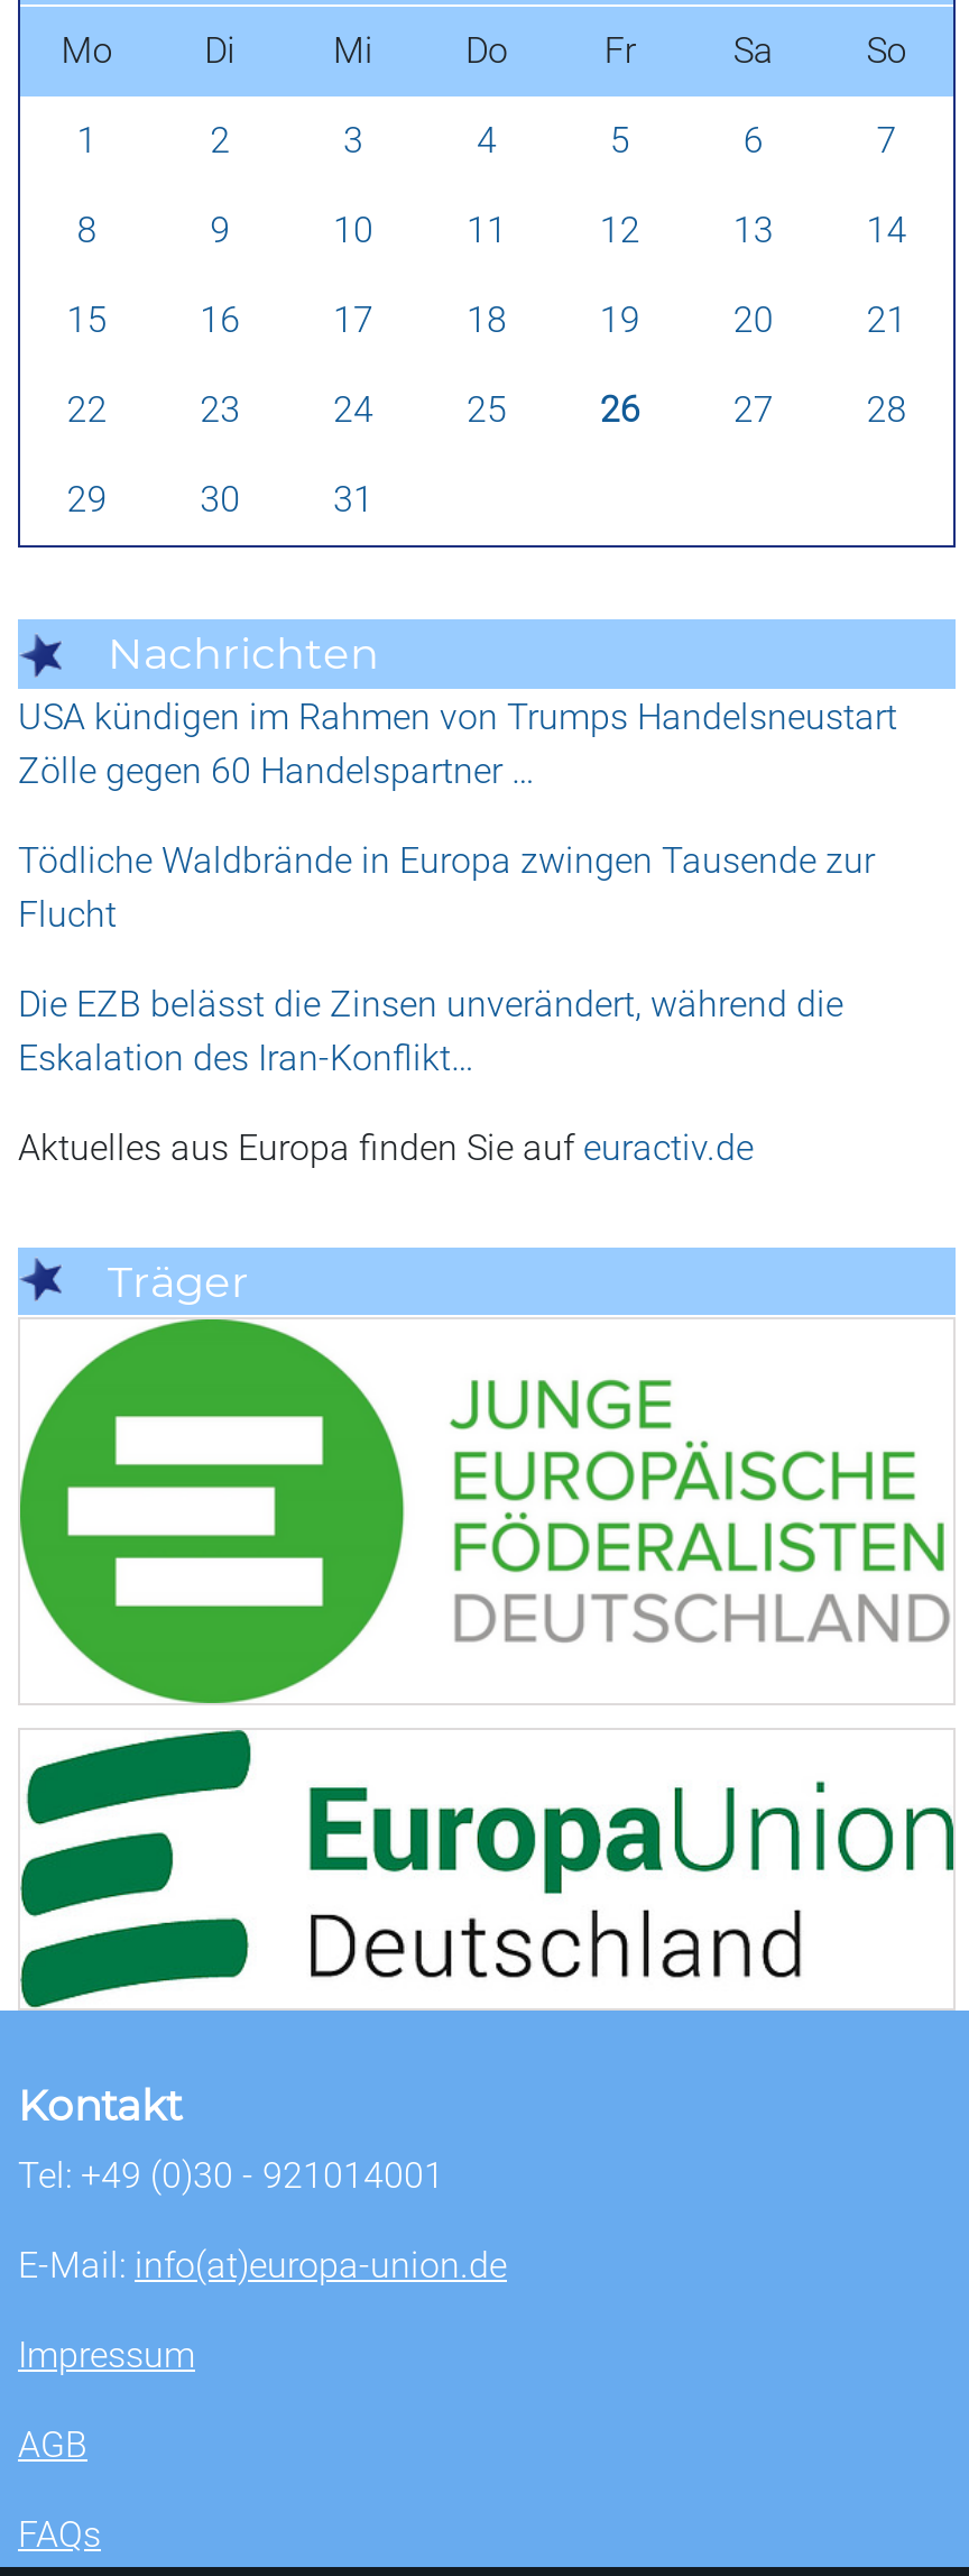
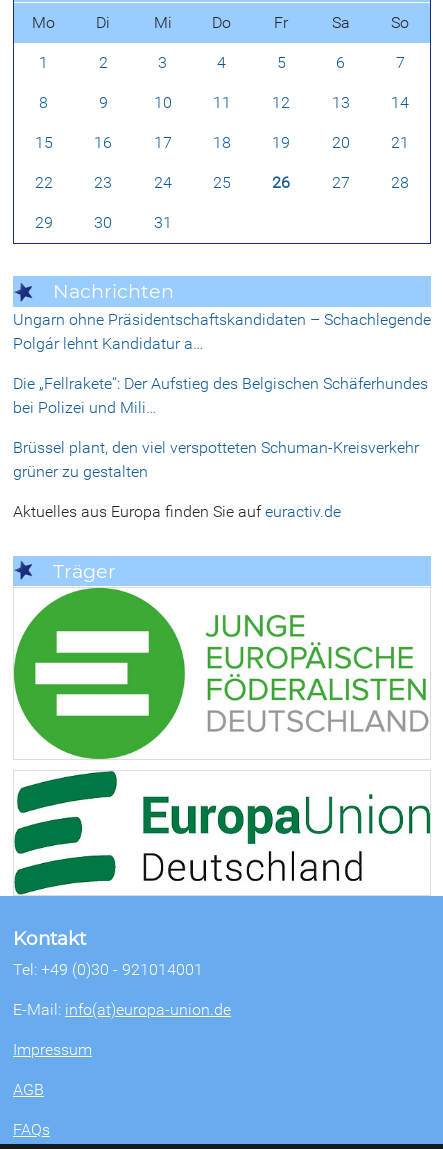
[18,695,897,791] USA kündigen im Rahmen von Trumps Handelsneustart | Zölle gegen 60 Handelspartner … -> [13,310,431,353] Ungarn ohne Präsidentschaftskandidaten – Schachlegende | Polgár lehnt Kandidatur a…
[18,839,875,935] Tödliche Waldbrände in Europa zwingen Tausende zur | Flucht -> [13,374,428,417] Die „Fellrakete“: Der Aufstieg des Belgischen Schäferhundes | bei Polizei und Mili…
[18,982,843,1079] Die EZB belässt die Zinsen unverändert, während die | Eskalation des Iran-Konflikt… -> [13,438,419,481] Brüssel plant, den viel verspotteten Schuman-Kreisverkehr | grüner zu gestalten

